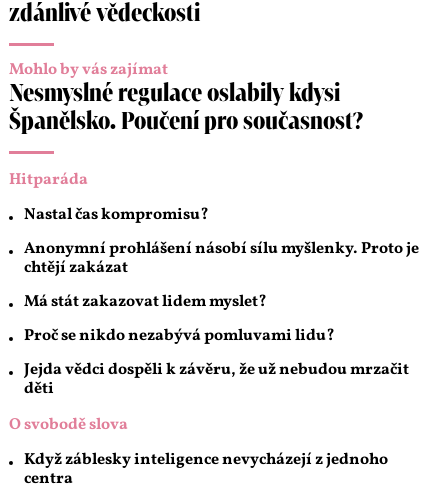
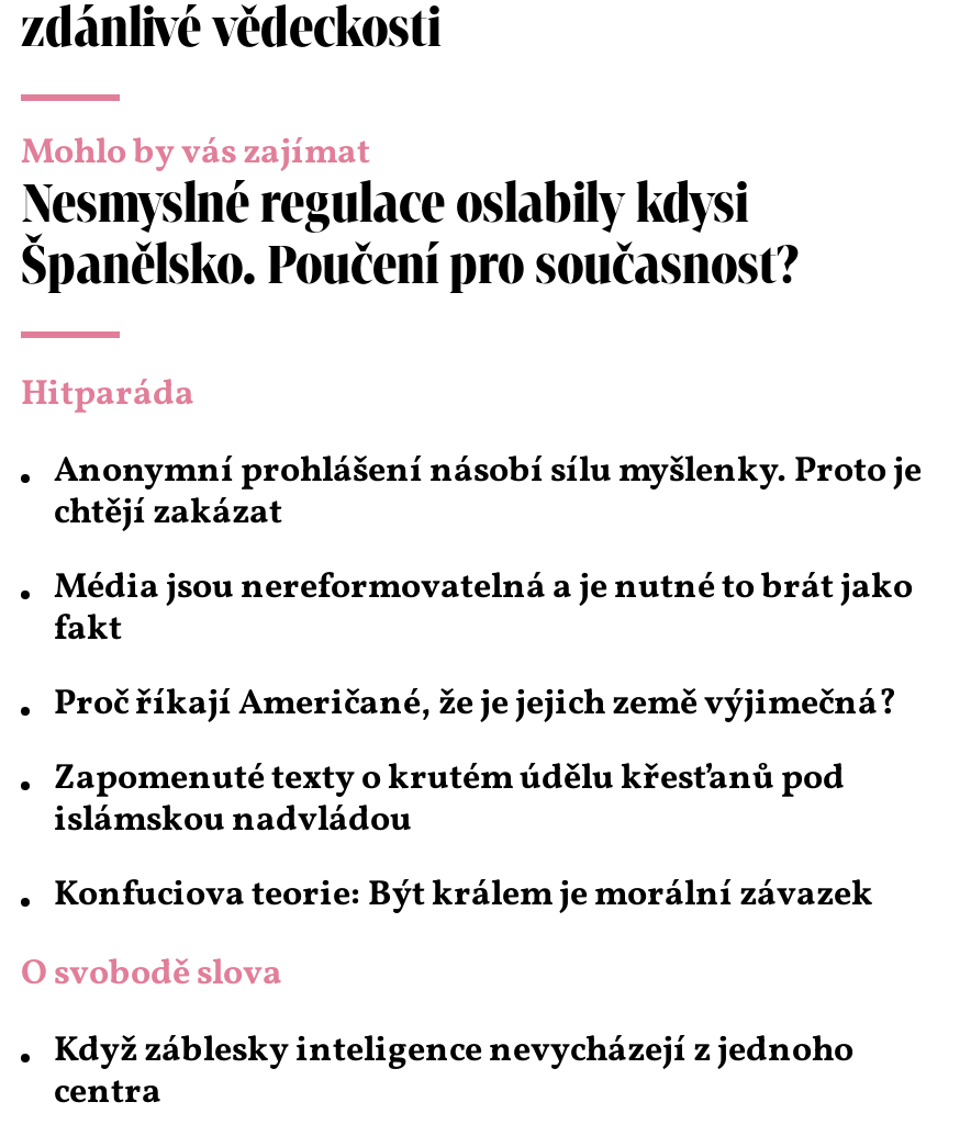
[24,204,209,226] Nastal čas kompromisu? -> none
moved [24,238,419,279] -> [54,448,922,538]: Anonymní prohlášení násobí sílu myšlenky. Proto je | chtějí zakázat
[24,291,409,400] Má stát zakazovat lidem myslet? | Proč se nikdo nezabývá pomluvami lidu? | Jejda vědci dospěli k závěru, že už nebudou mrzačit | děti -> [54,565,913,920] Média jsou nereformovatelná a je nutné to brát jako | fakt | Proč říkají Američané, že je jejich země výjimečná? | Zapomenuté texty o krutém údělu křesťanů pod | islámskou nadvládou | Konfuciova teorie: Být králem je morální závazek

